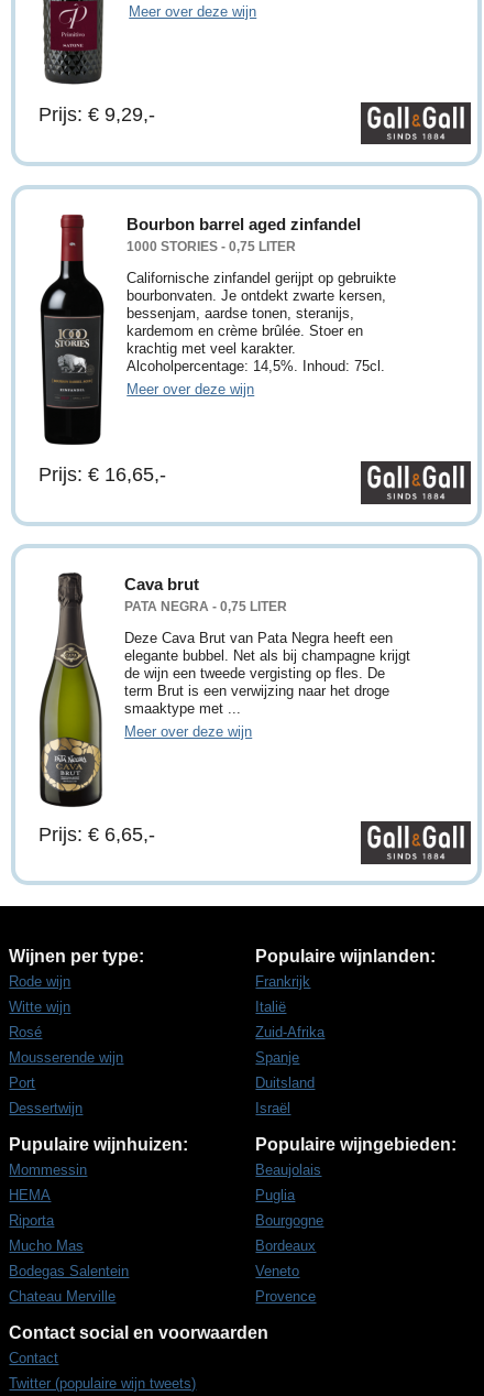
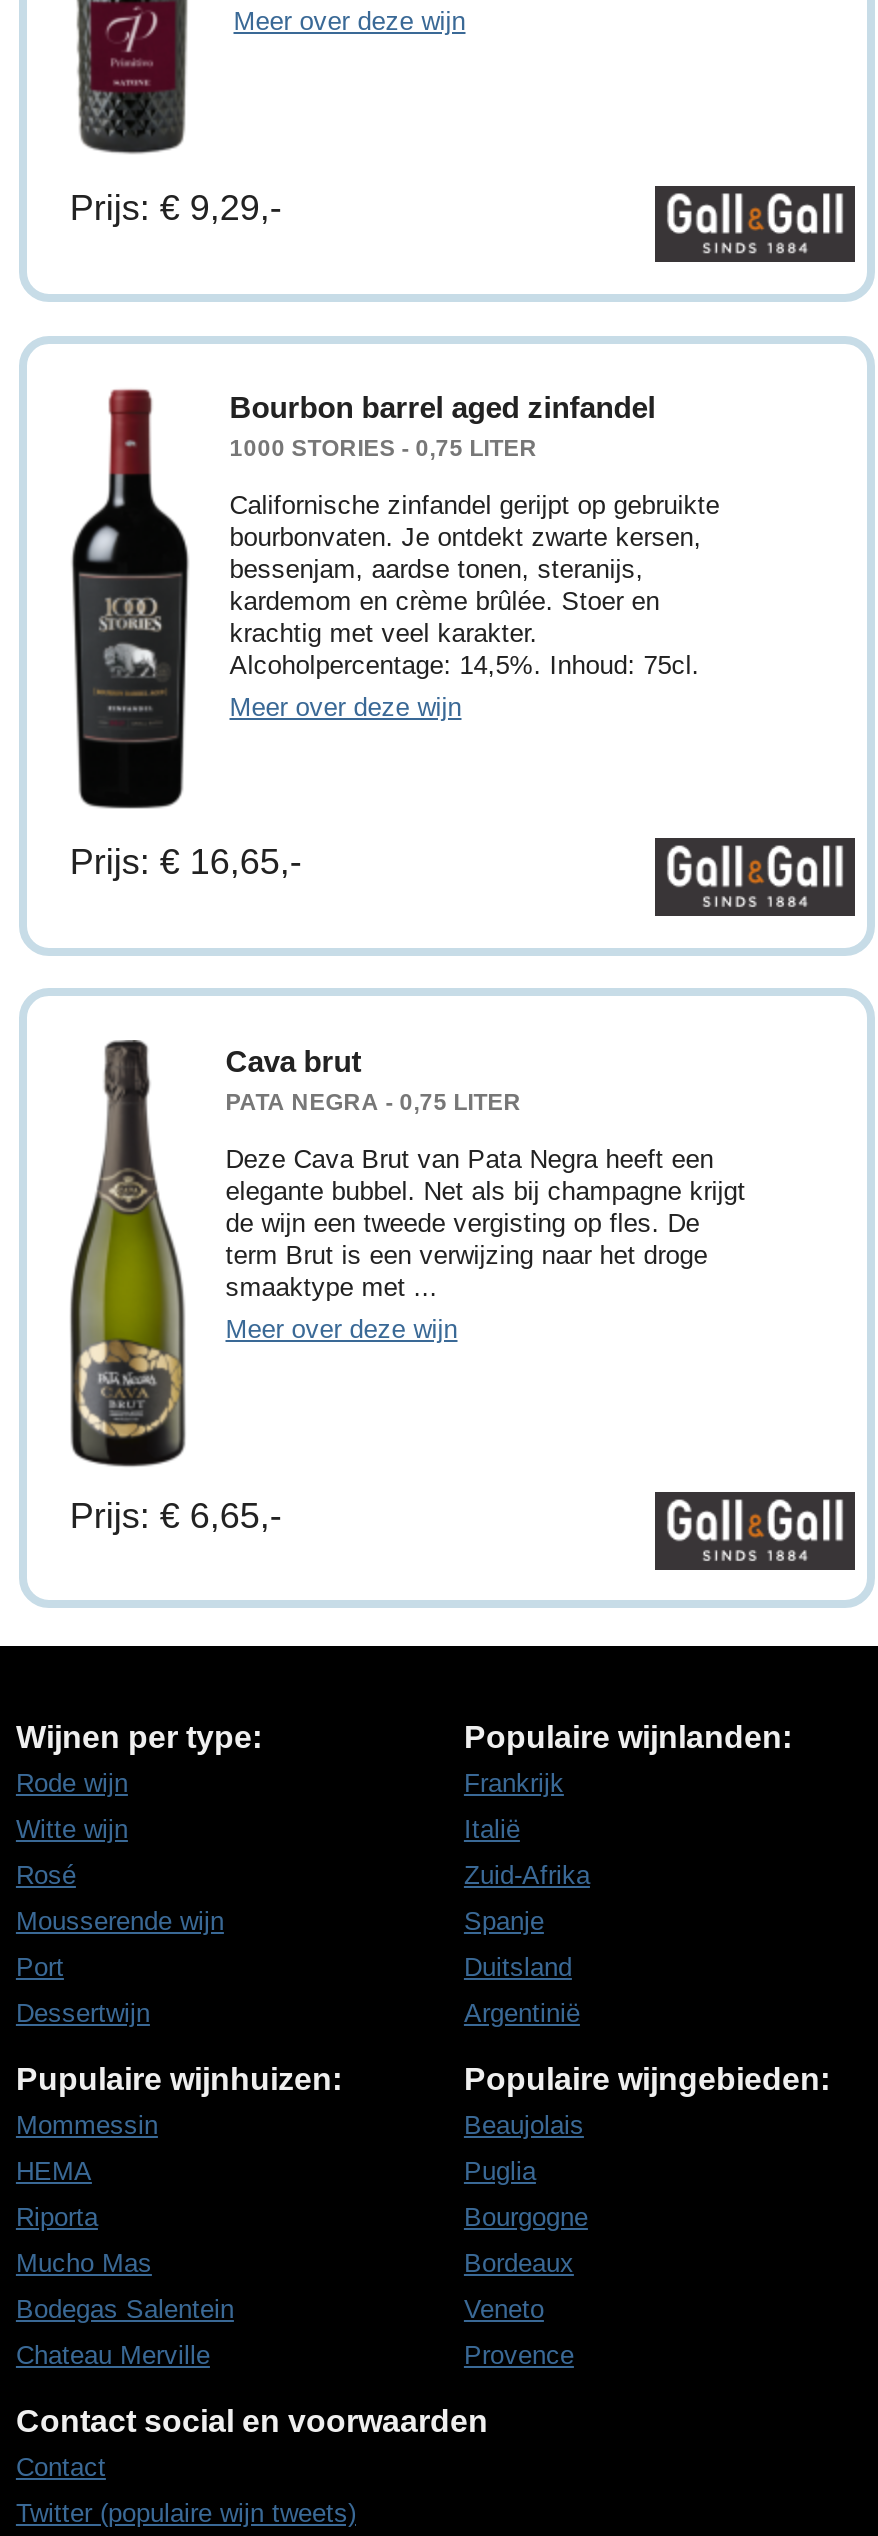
[256,1100,291,1116] Israël -> [464,1998,580,2028] Argentinië

